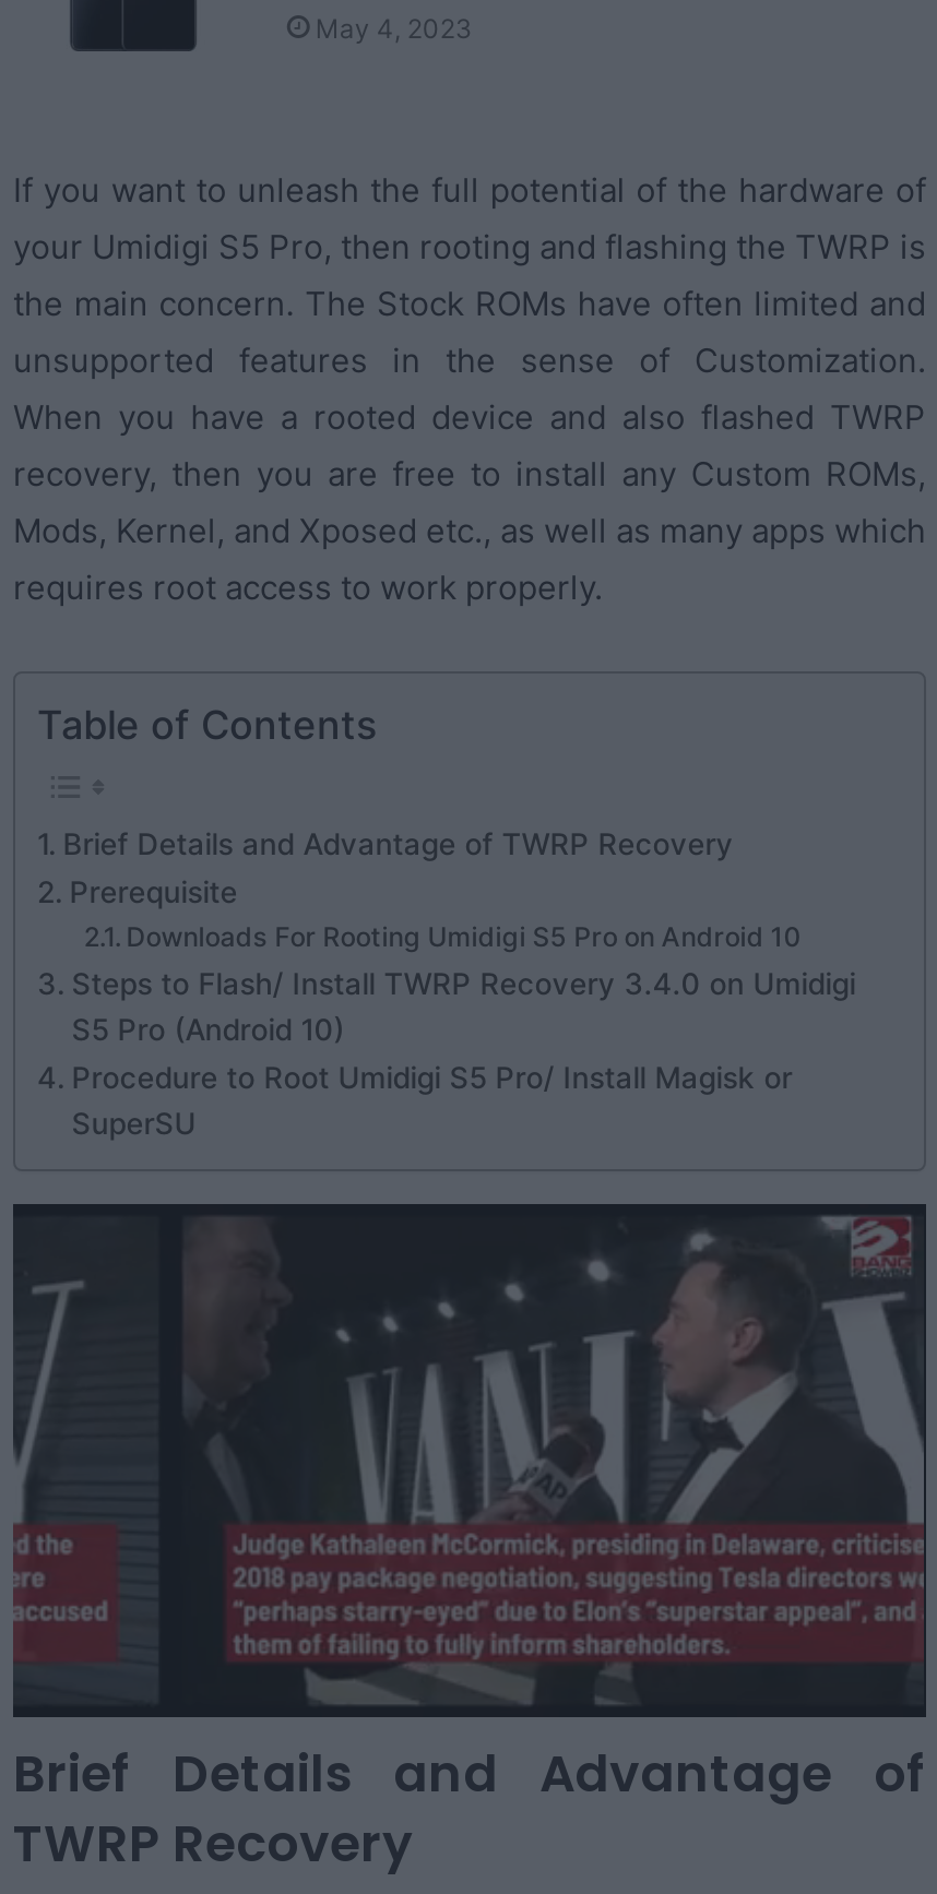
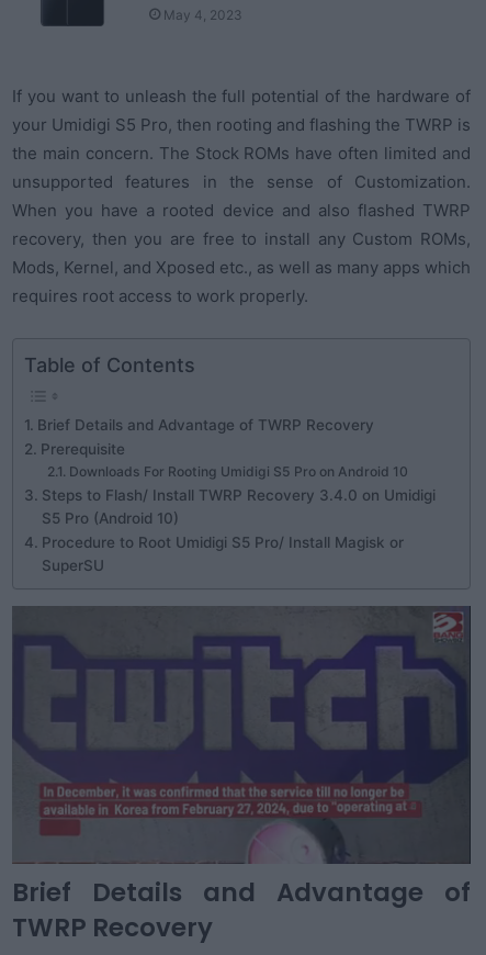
[13,1204,926,1719] [image] -> [12,606,471,864] [image]

